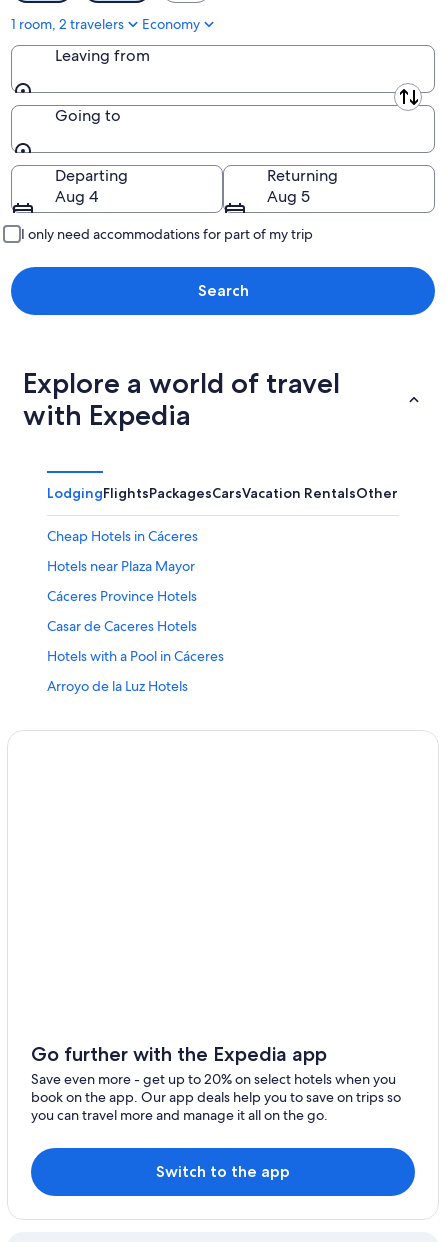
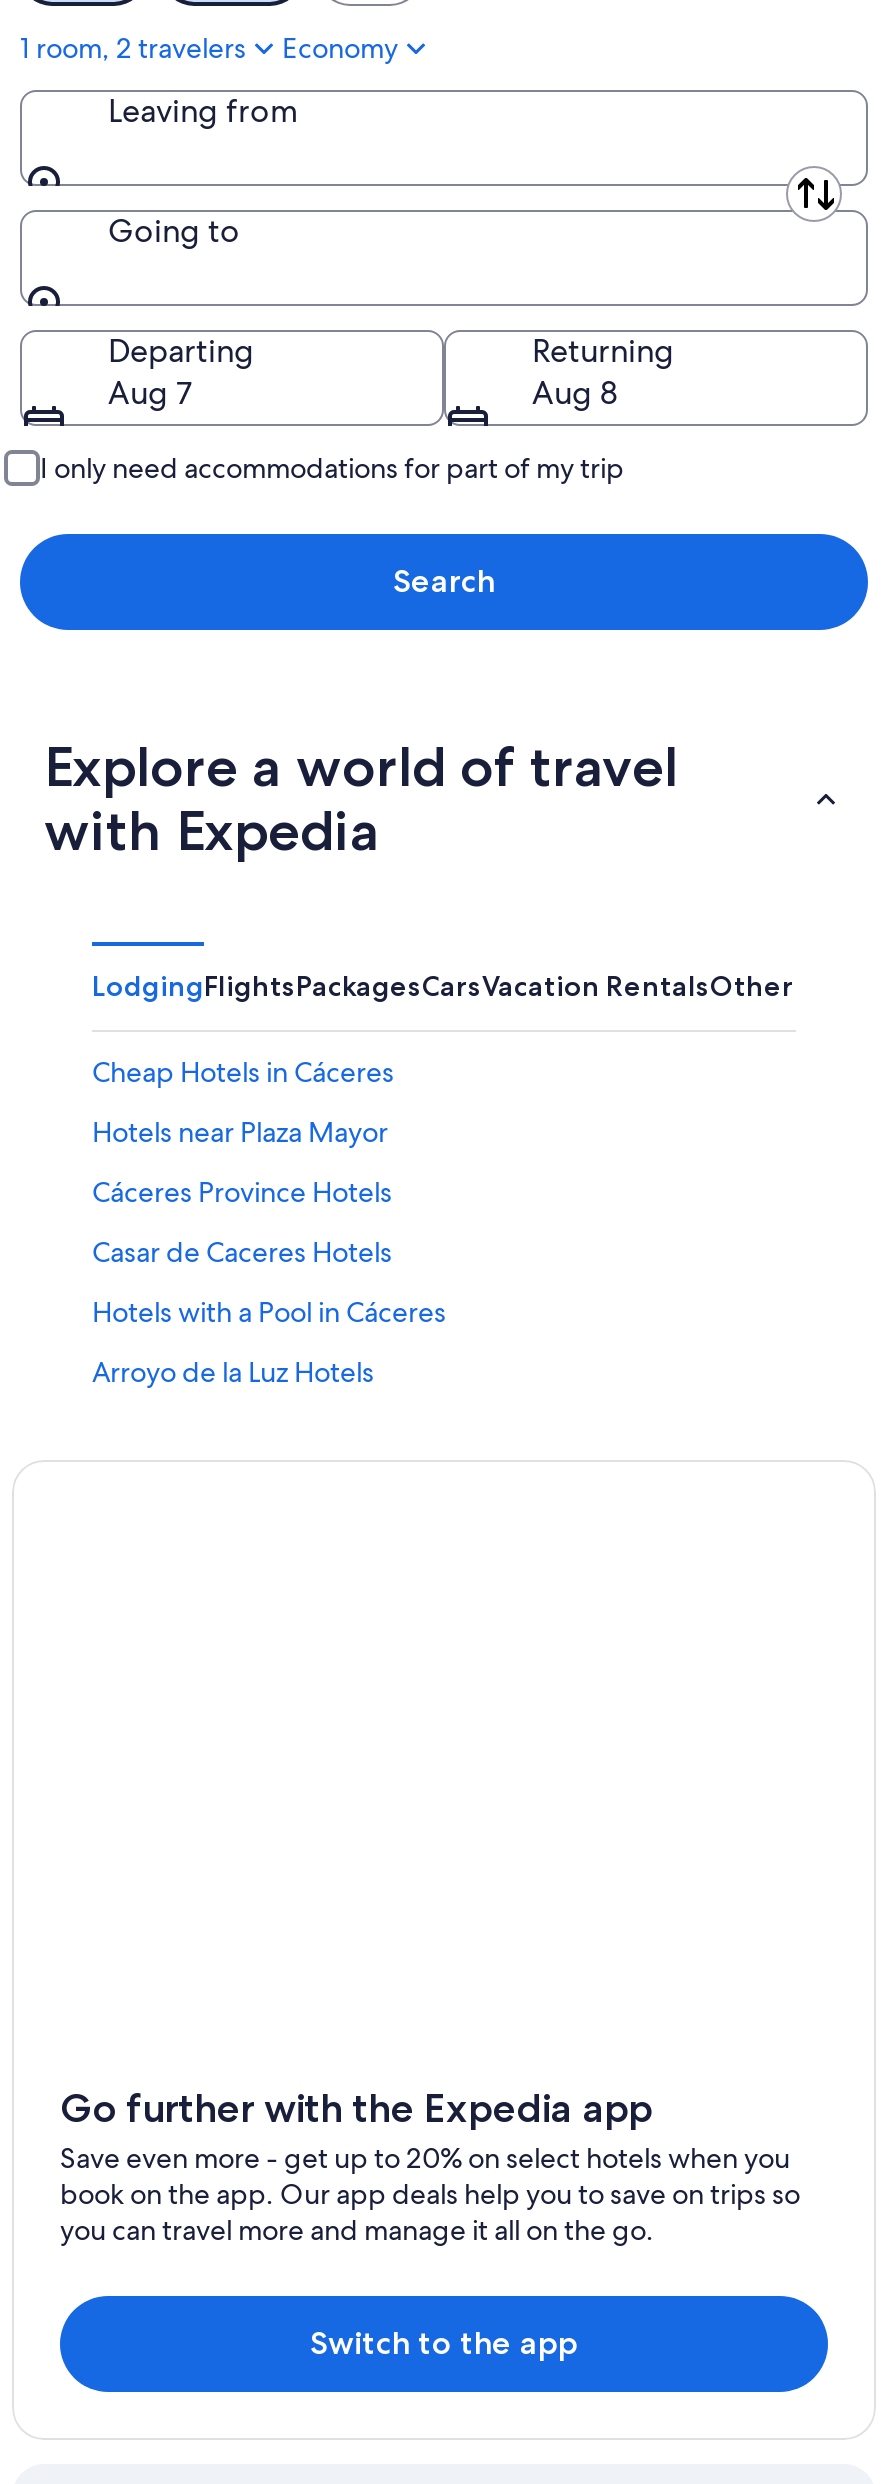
[55,186,98,207] Aug 4 -> [108,371,192,413] Aug 7
[267,186,310,207] Aug 5 -> [532,371,618,413] Aug 8

